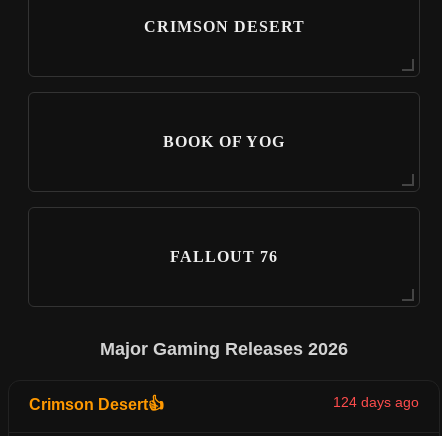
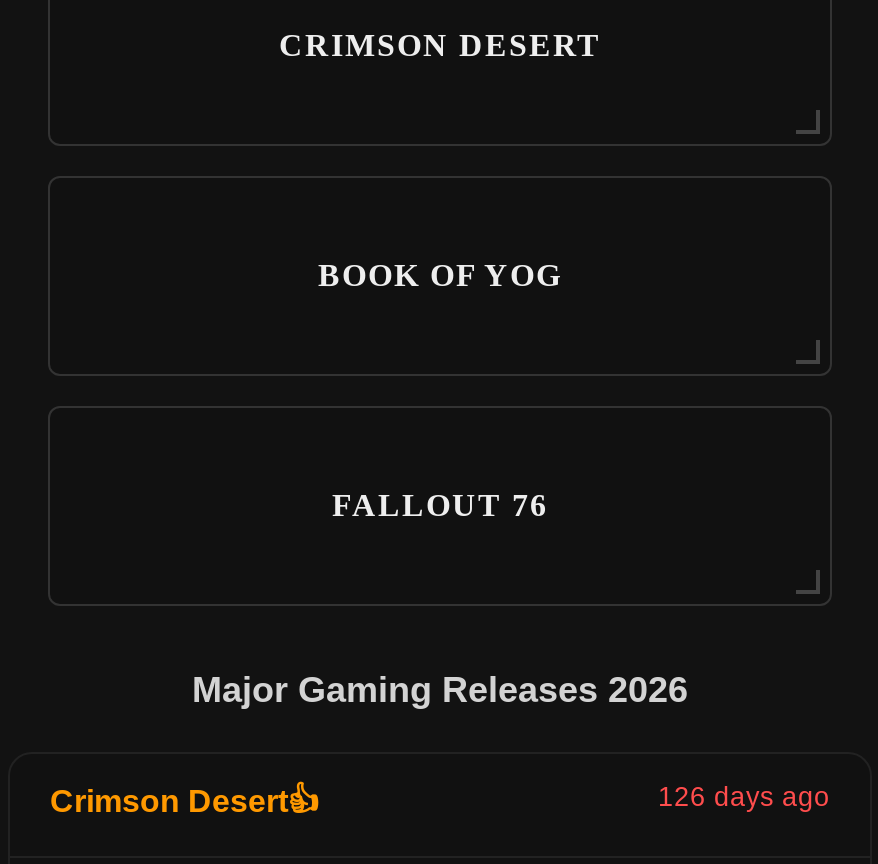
[333,395,419,410] 124 days ago -> [658,782,830,812] 126 days ago

